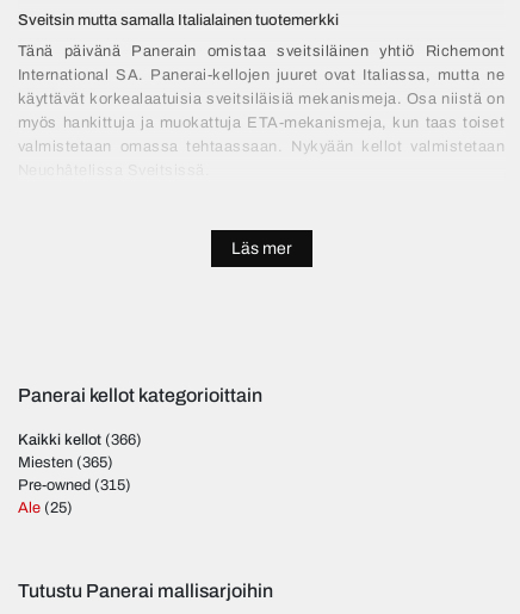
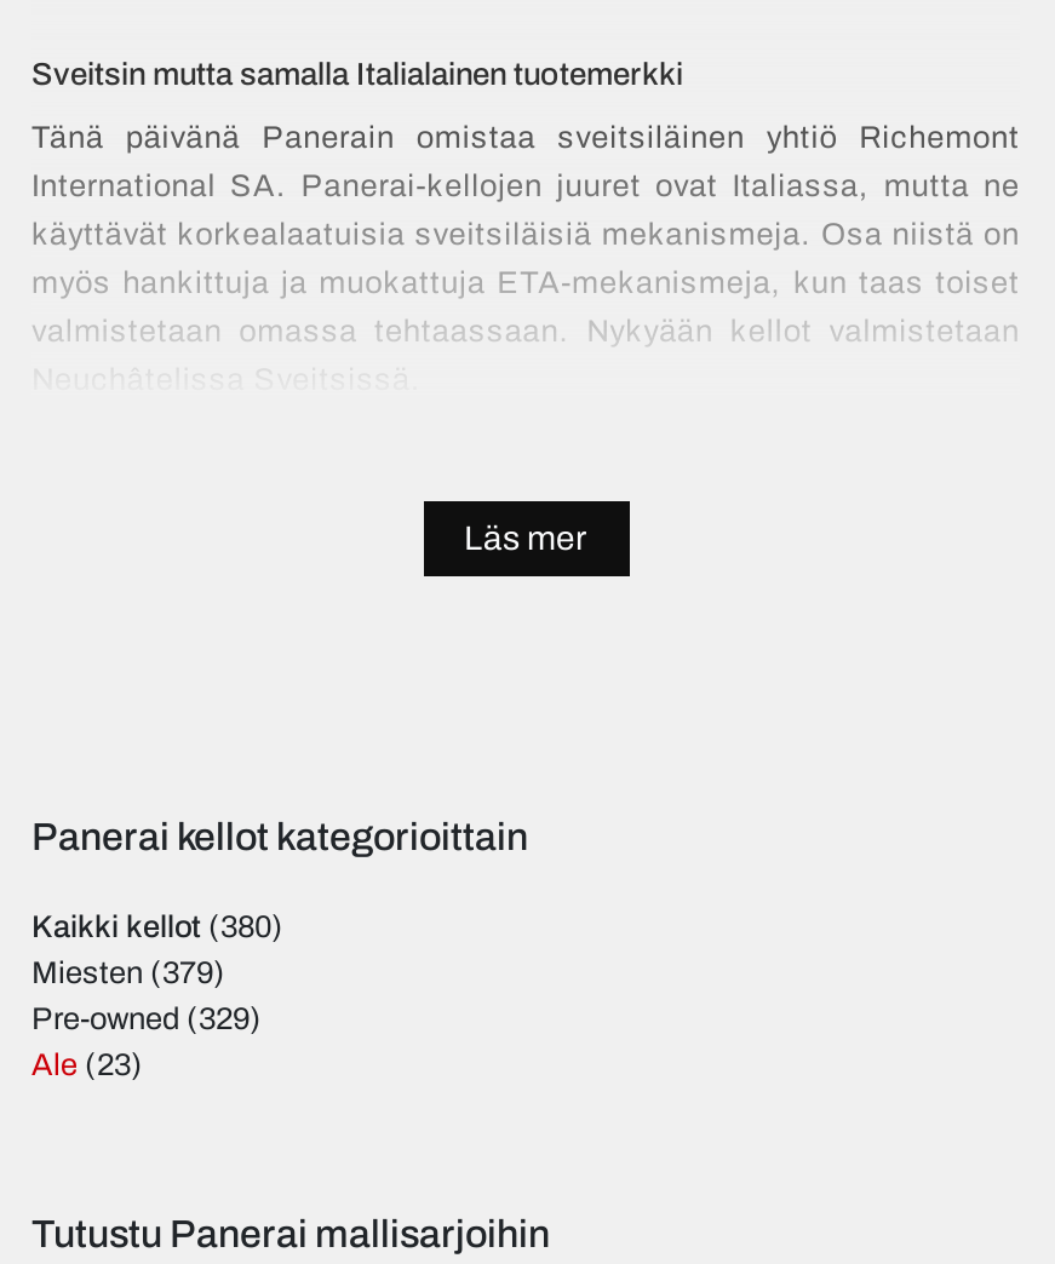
[18,432,142,448] Kaikki kellot (366) -> [31,910,283,944] Kaikki kellot (380)
[18,454,113,471] Miesten (365) -> [31,956,225,990] Miesten (379)
[18,477,131,494] Pre-owned (315) -> [31,1002,262,1036] Pre-owned (329)
[18,500,73,516] Ale (25) -> [31,1048,143,1082] Ale (23)

